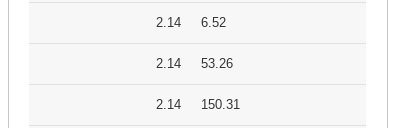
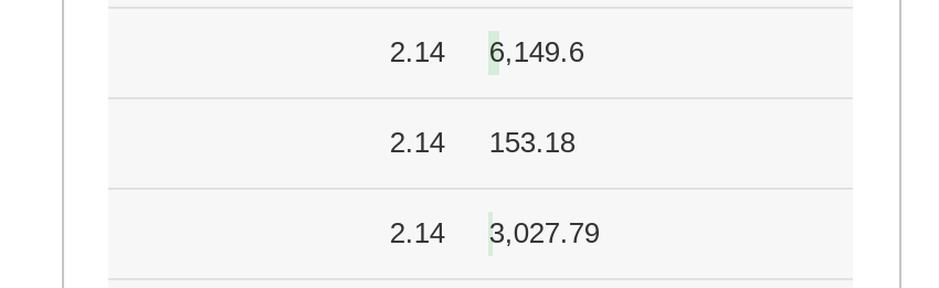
[156,15,226,30] 2.14 6.52 -> [390,36,584,69] 2.14 6,149.6
[156,56,233,71] 2.14 53.26 -> [390,126,575,159] 2.14 153.18
[156,97,240,112] 2.14 150.31 -> [390,217,600,250] 2.14 3,027.79

